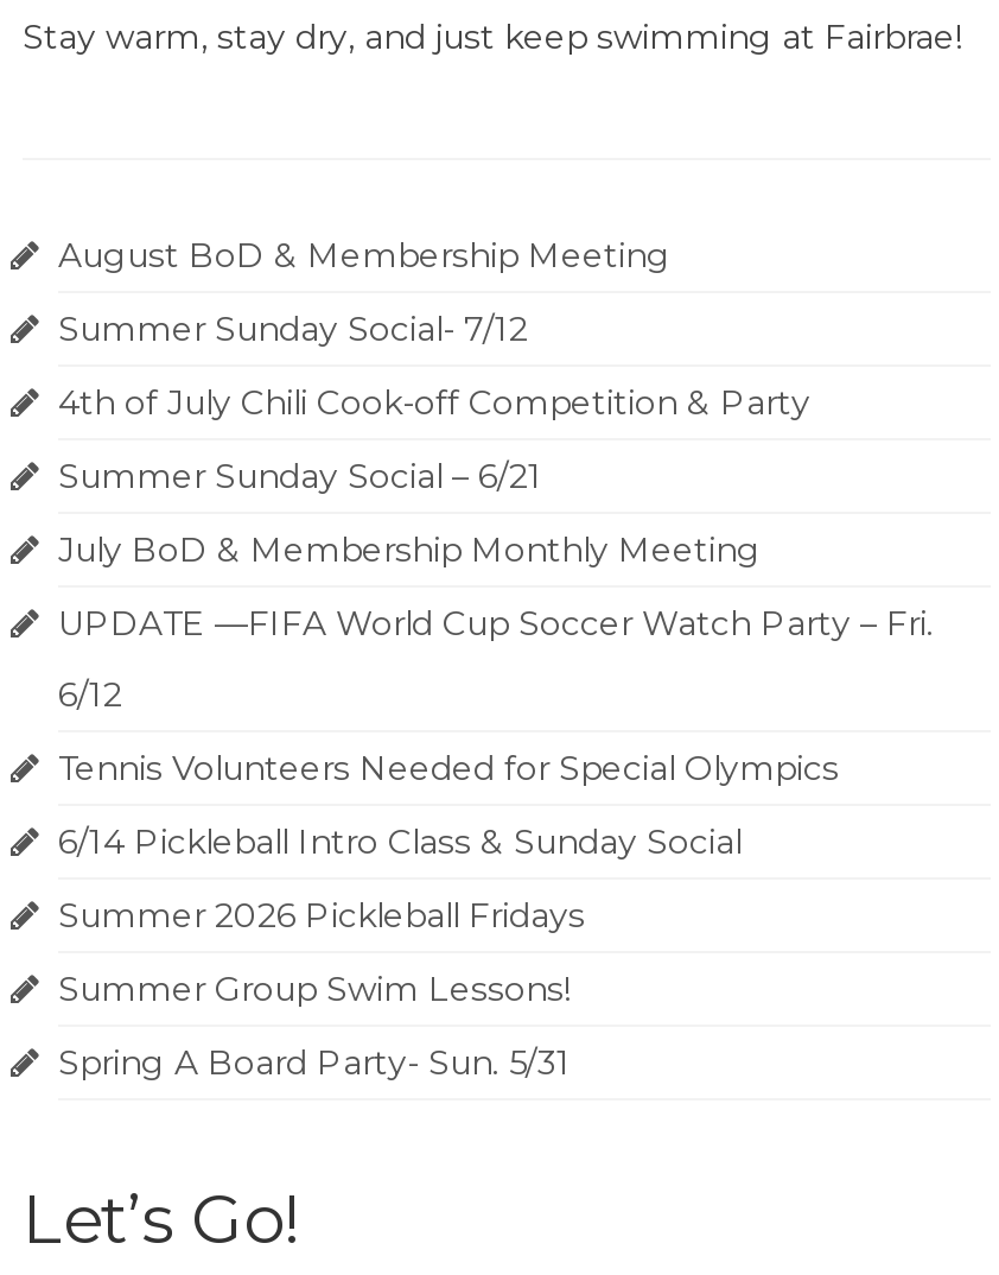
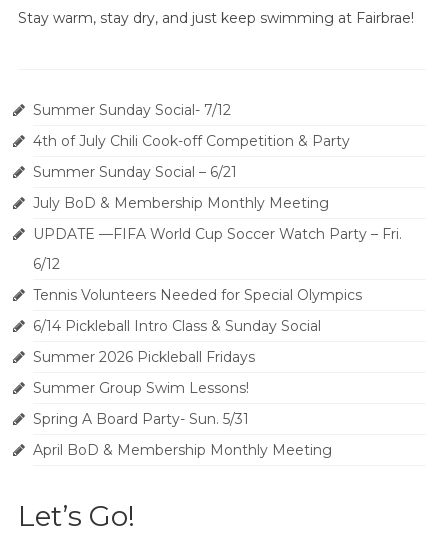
[58,234,670,277] August BoD & Membership Meeting -> none
moved [58,307,934,1084] -> [33,101,402,428]: Summer Sunday Social- 7/12 | 4th of July Chili Cook-off Competition & Party | Summer Sunday Social – 6/21 | ... | Summer Group Swim Lessons! | Spring A Board Party- Sun. 5/31
none -> [33,441,332,459] April BoD & Membership Monthly Meeting

